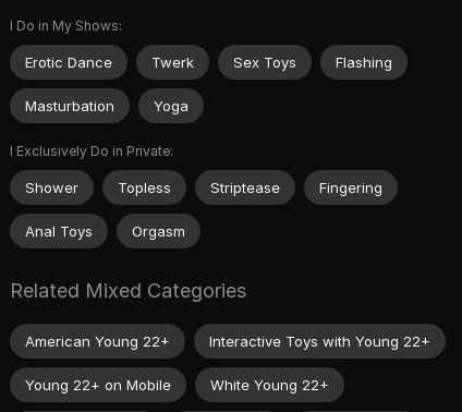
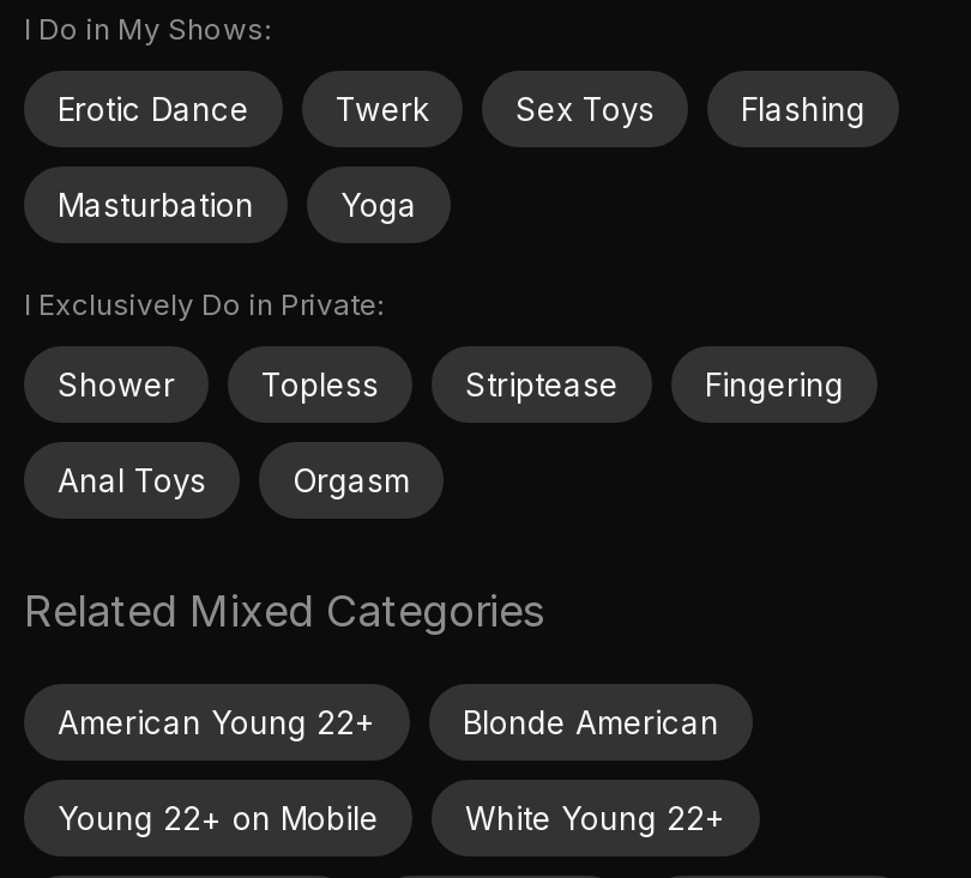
[209,332,430,350] Interactive Toys with Young 22+ -> [463,702,719,741] Blonde American

